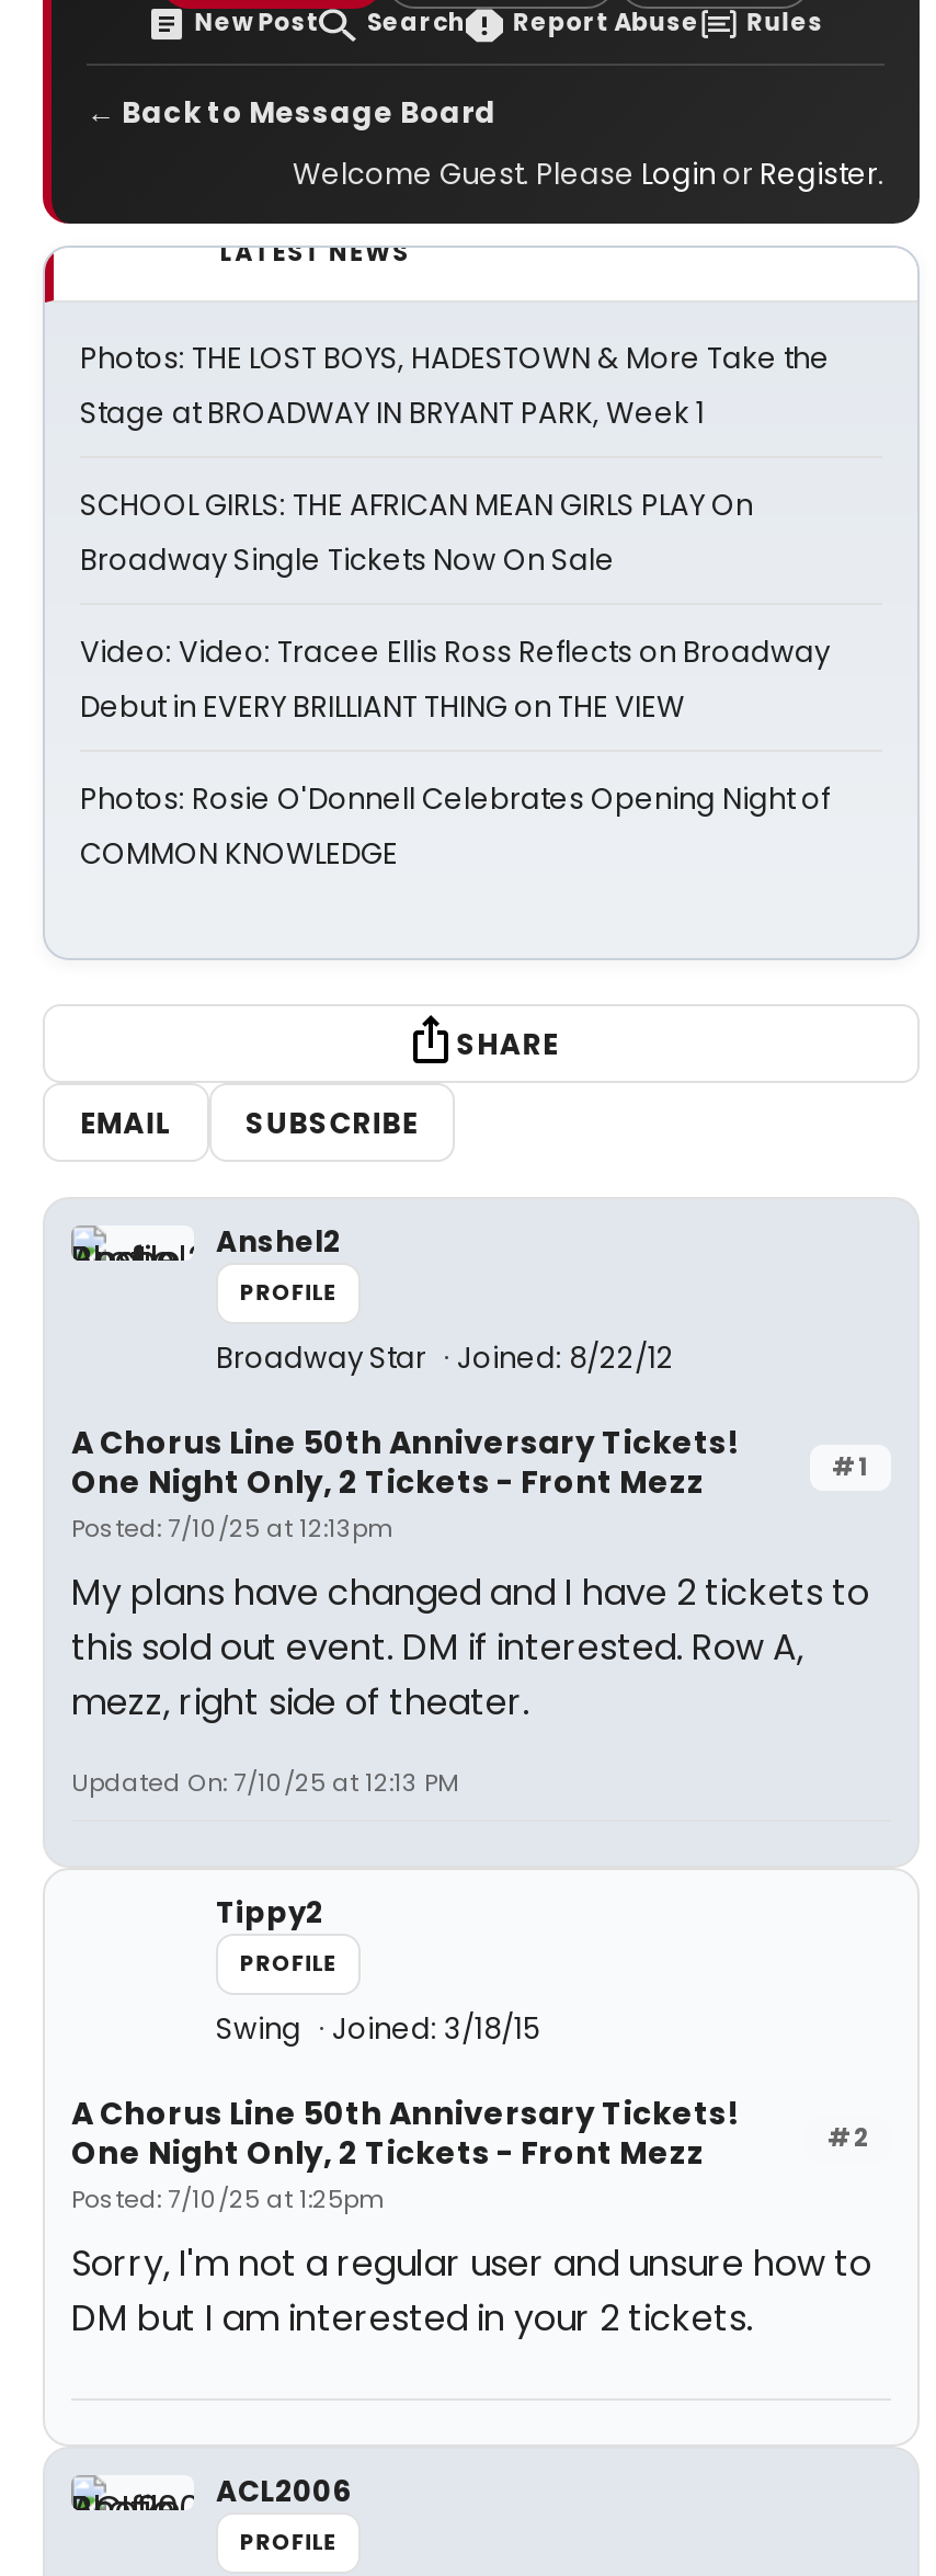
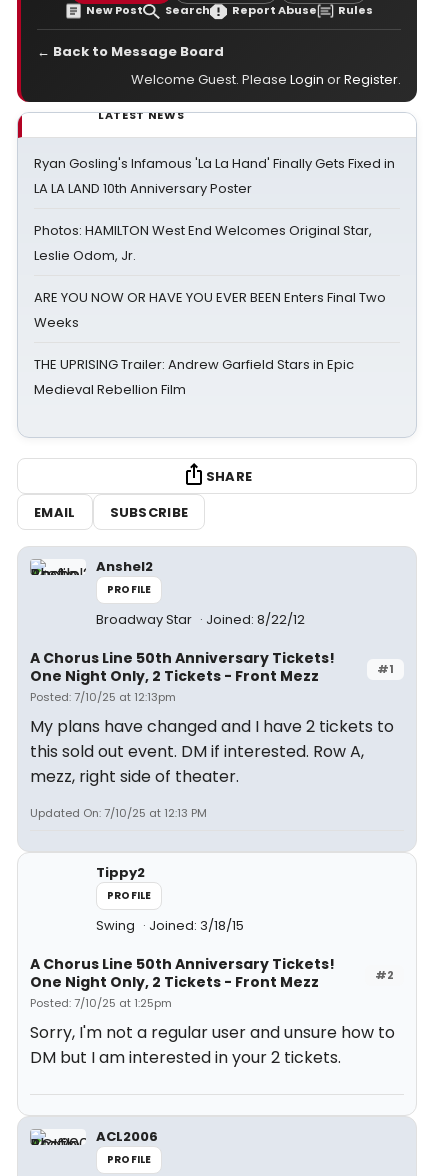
[80,338,830,434] Photos: THE LOST BOYS, HADESTOWN & More Take the | Stage at BROADWAY IN BRYANT PARK, Week 1 -> [34,154,395,198] Ryan Gosling's Infamous 'La La Hand' Finally Gets Fixed in | LA LA LAND 10th Anniversary Poster
[80,485,753,581] SCHOOL GIRLS: THE AFRICAN MEAN GIRLS PLAY On | Broadway Single Tickets Now On Sale -> [34,221,372,265] Photos: HAMILTON West End Welcomes Original Star, | Leslie Odom, Jr.
[80,631,830,728] Video: Video: Tracee Ellis Ross Reflects on Broadway | Debut in EVERY BRILLIANT THING on THE VIEW -> [34,288,386,332] ARE YOU NOW OR HAVE YOU EVER BEEN Enters Final Two | Weeks
[80,778,830,875] Photos: Rosie O'Donnell Celebrates Opening Night of | COMMON KNOWLEDGE -> [34,355,354,399] THE UPRISING Trailer: Andrew Garfield Stars in Epic | Medieval Rebellion Film

